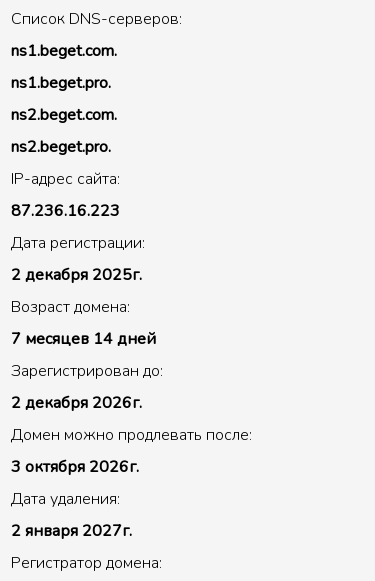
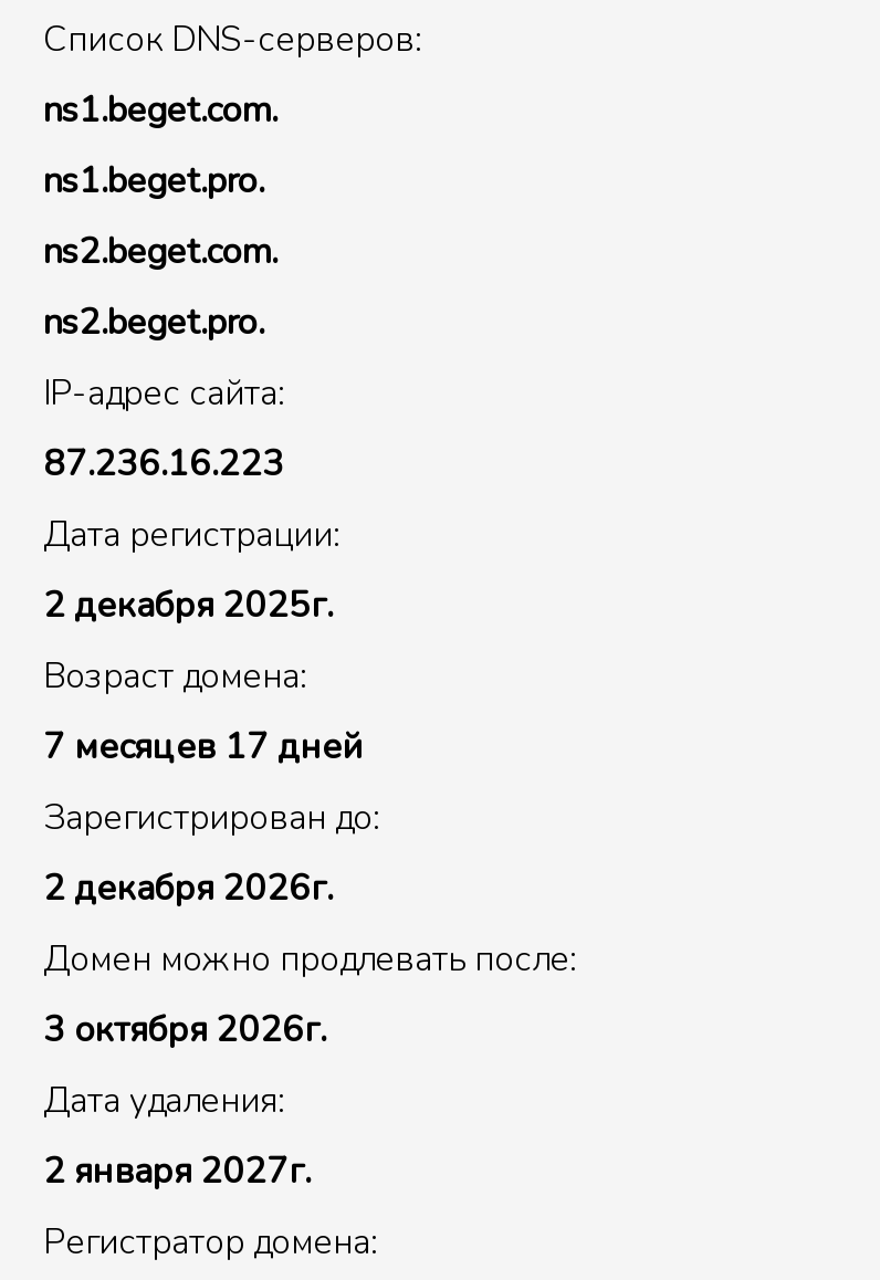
[11,328,156,350] 7 месяцев 14 дней -> [43,723,364,772] 7 месяцев 17 дней

